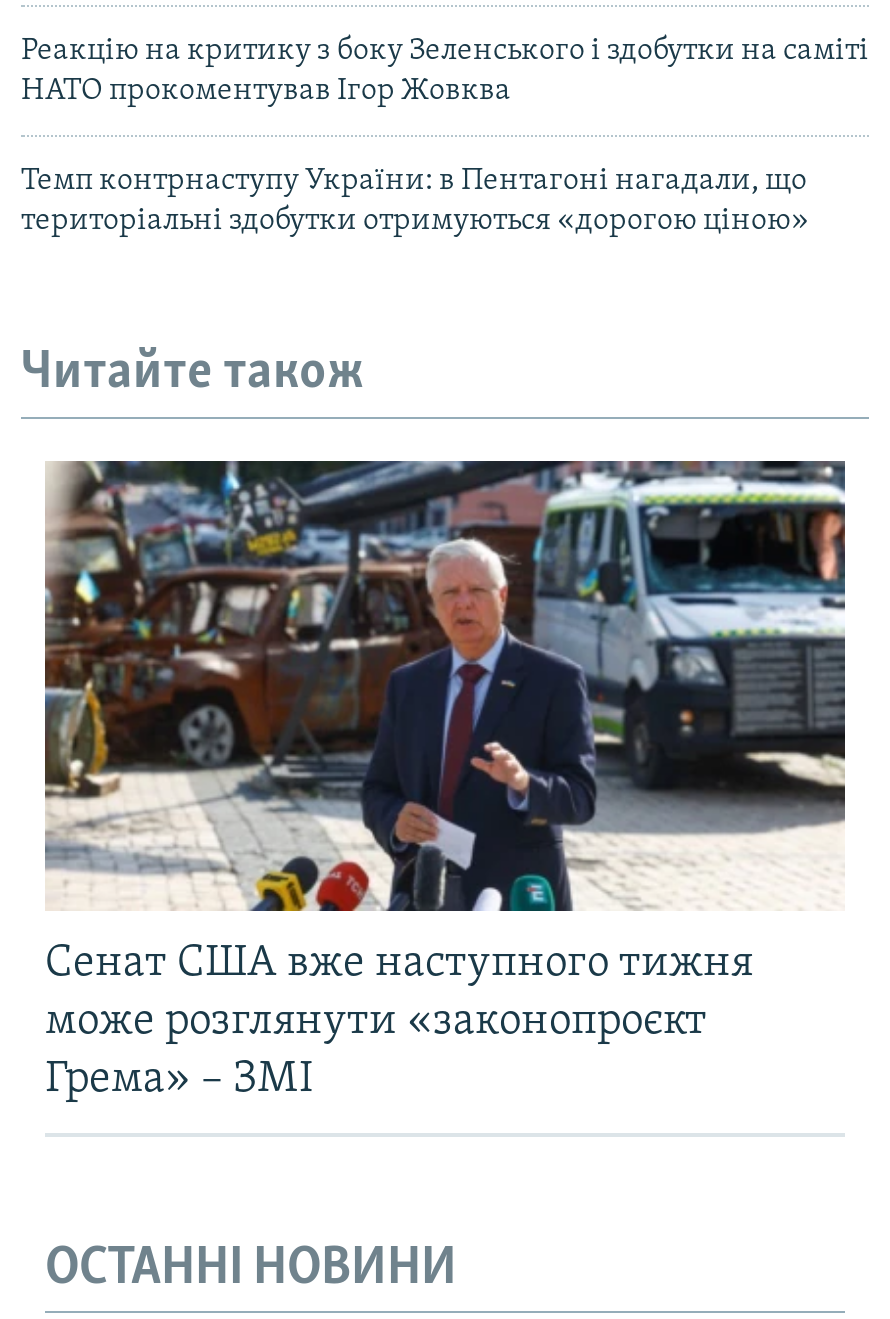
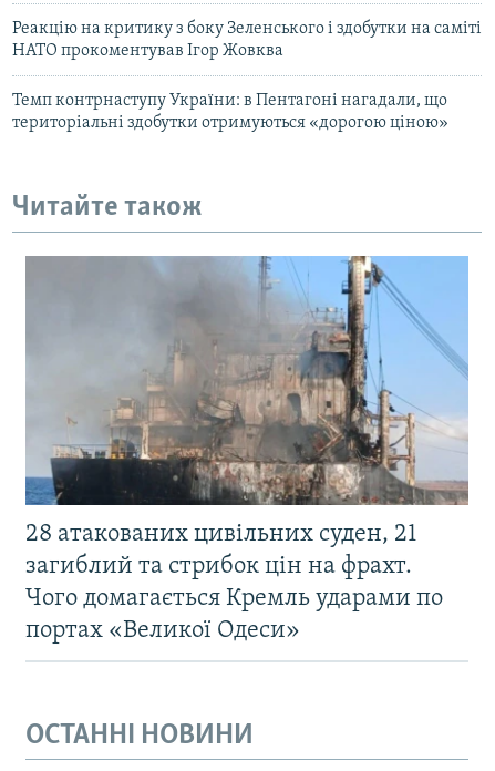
[45,459,847,1102] [image] | Сенат CША вже наступного тижня | може розглянути «законопроєкт | Грема» – ЗМІ -> [24,255,470,643] [image] | 28 атакованих цивільних суден, 21 | загиблий та стрибок цін на фрахт. | Чого домагається Кремль ударами по | портах «Великої Одеси»

